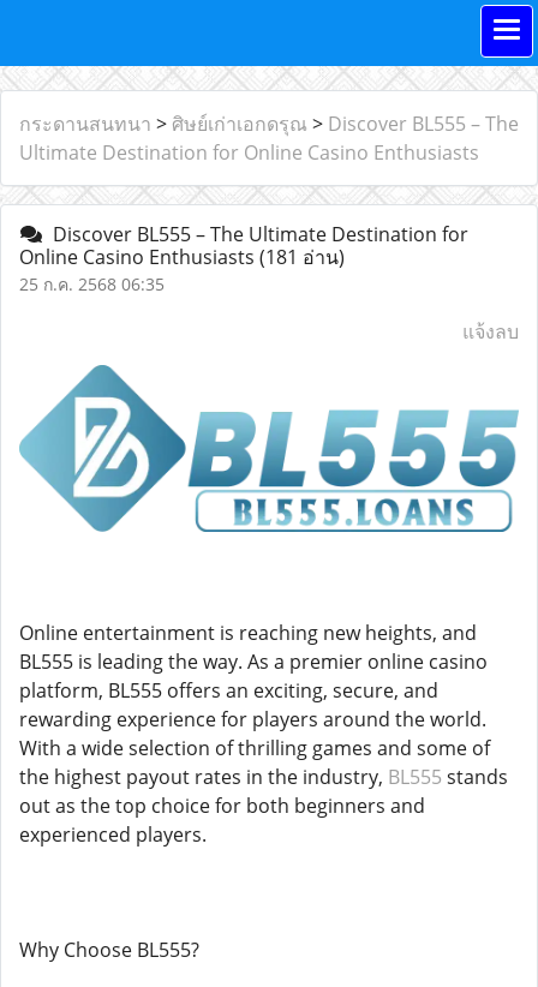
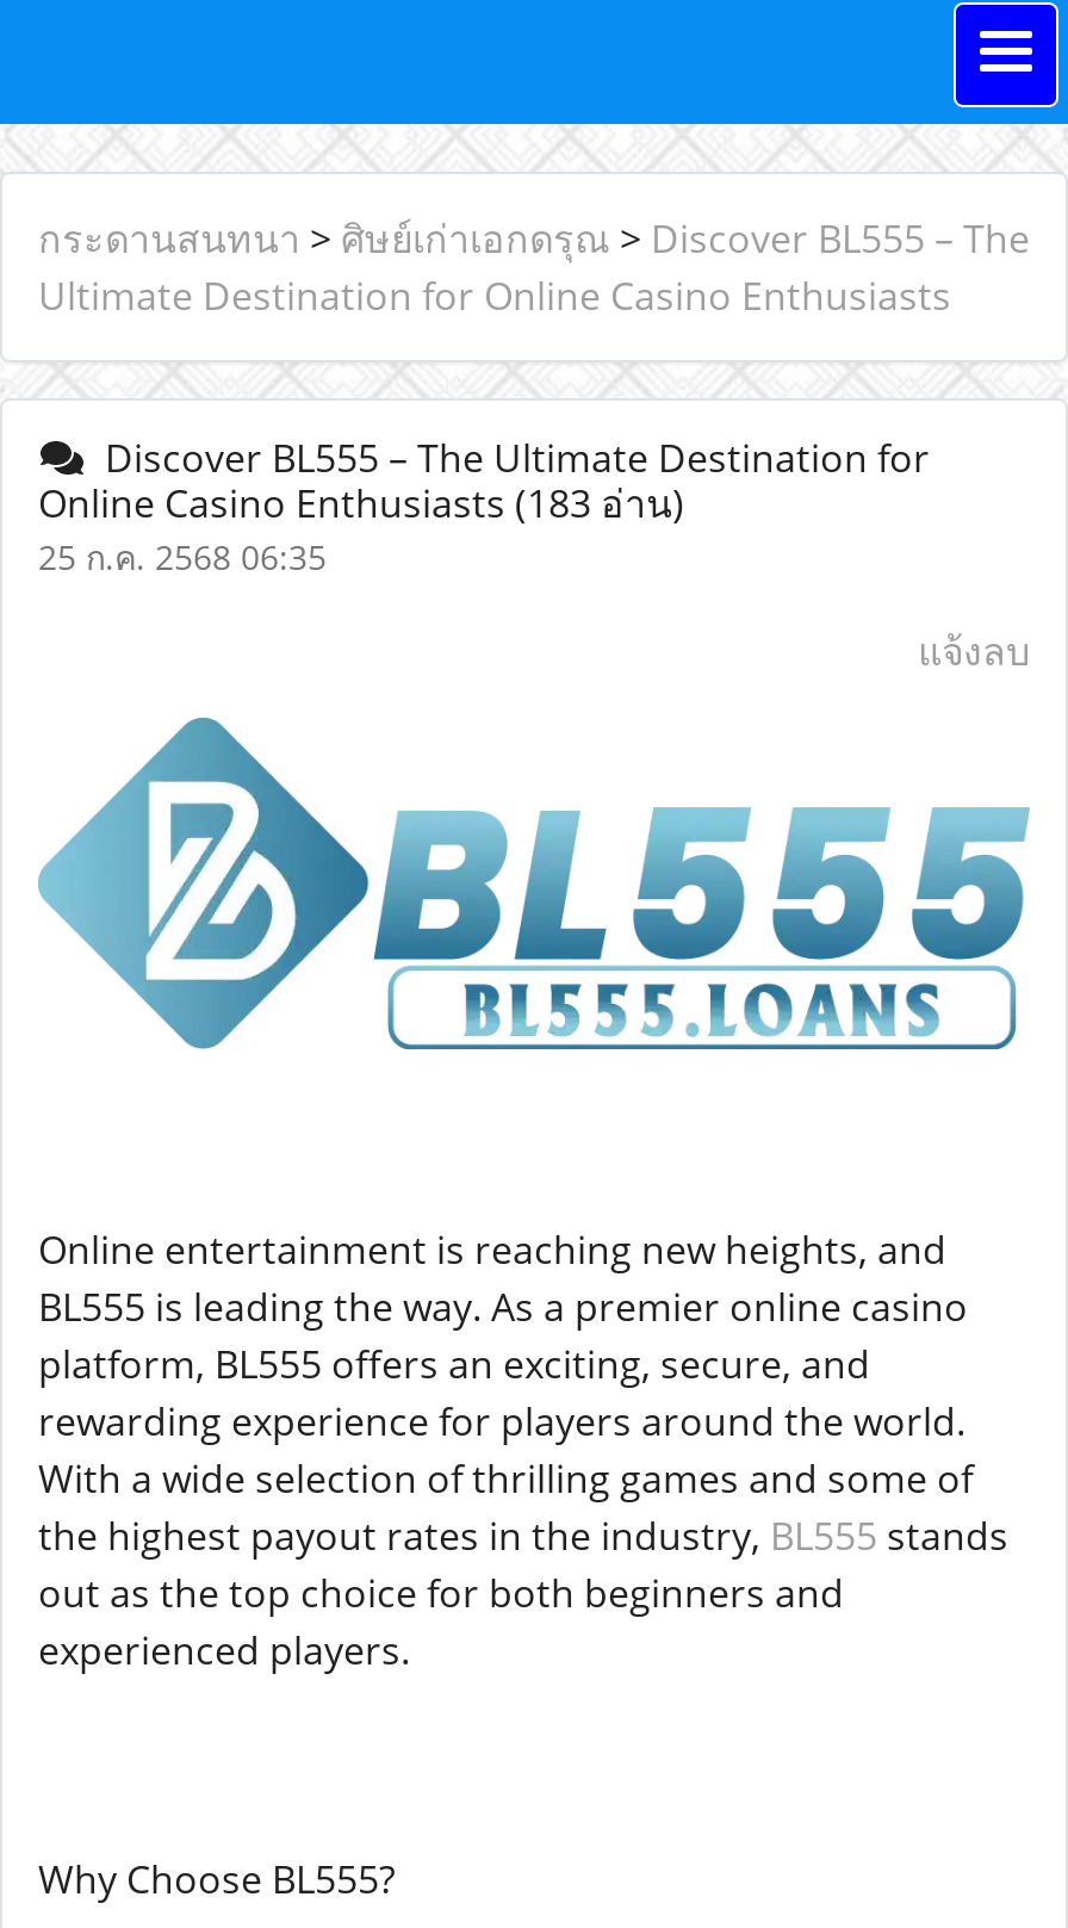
[19,244,345,270] Online Casino Enthusiasts (181 อ่าน) -> [38,477,684,529] Online Casino Enthusiasts (183 อ่าน)

